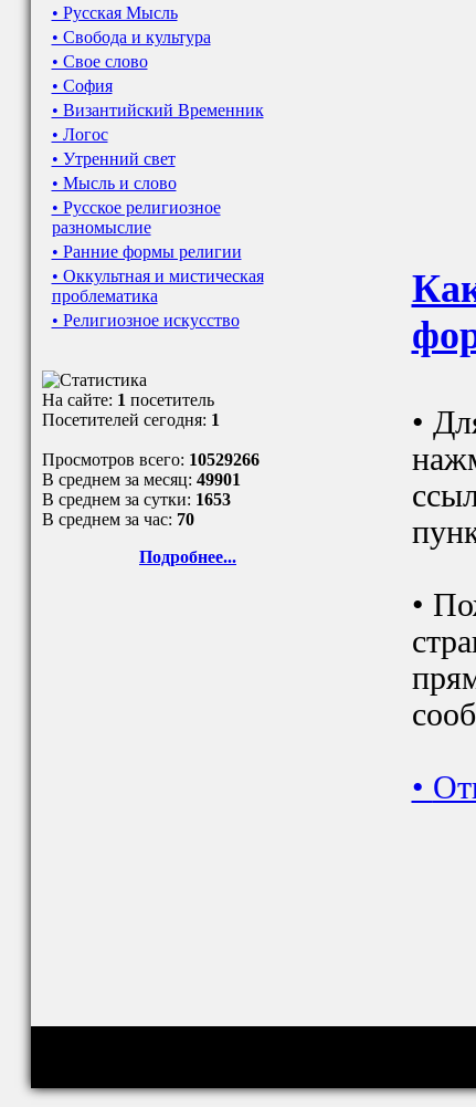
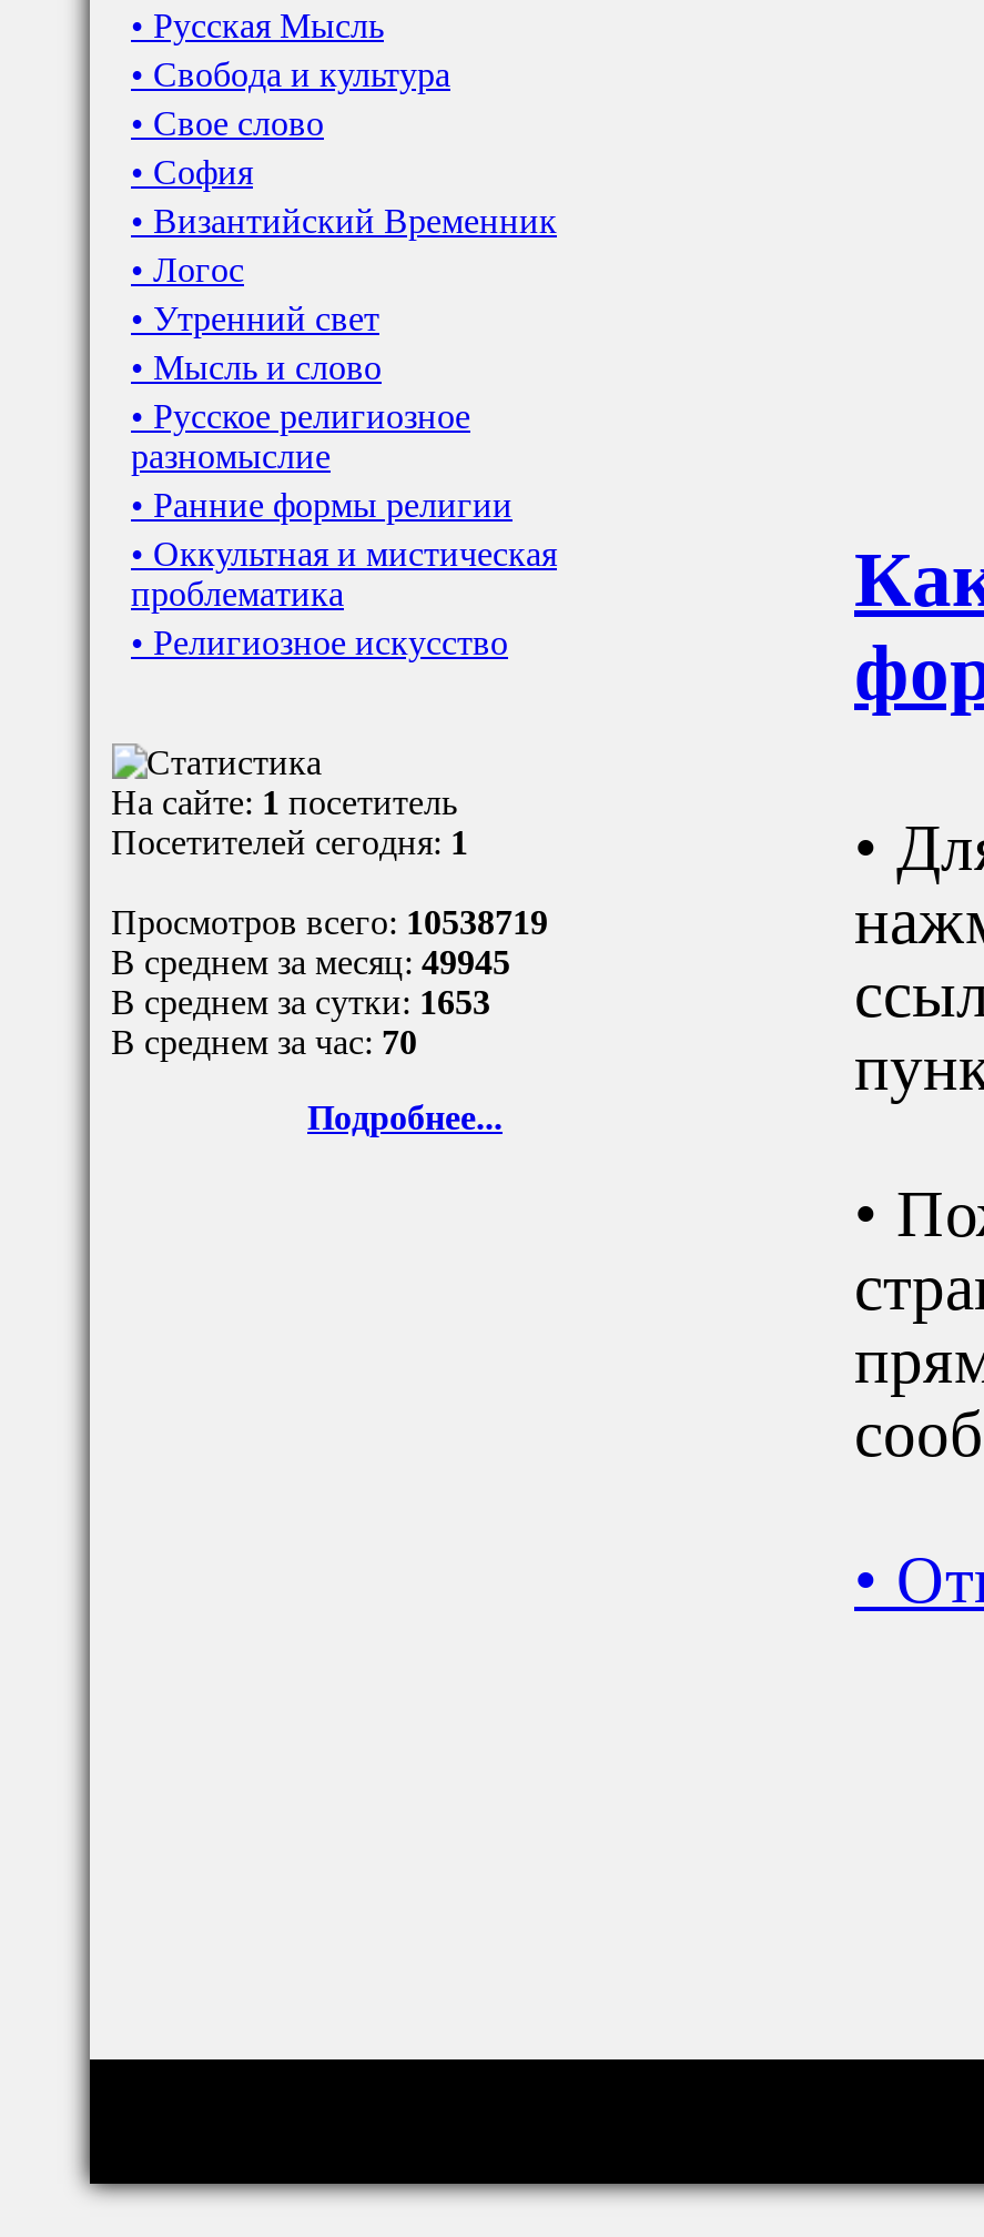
[41,450,259,469] Просмотров всего: 10529266 -> [111,903,548,941] Просмотров всего: 10538719
[41,470,240,489] В среднем за месяц: 49901 -> [111,943,510,981] В среднем за месяц: 49945

